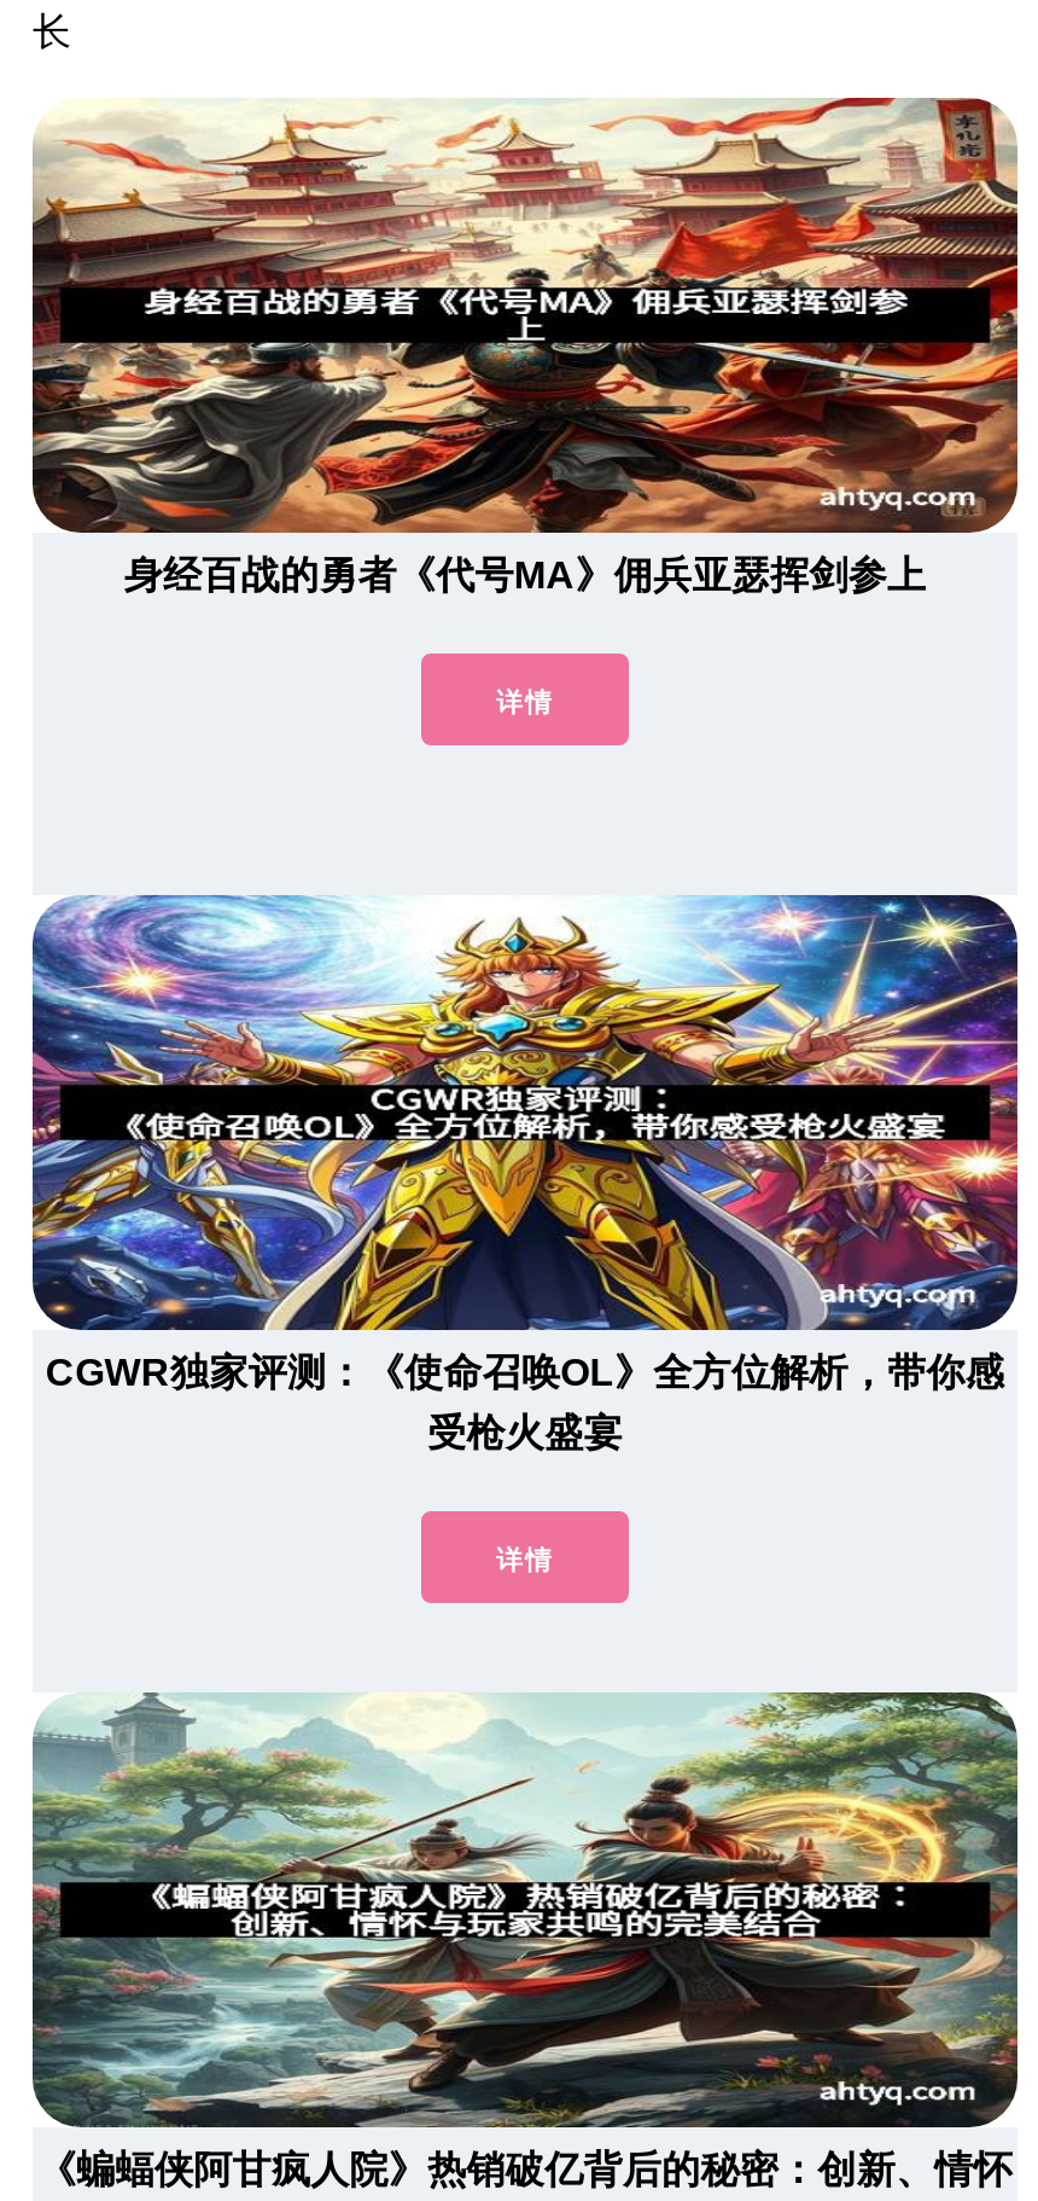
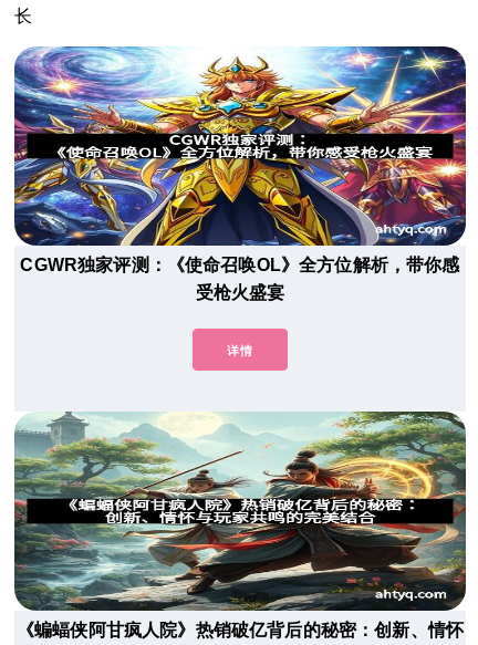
[30,95,1020,716] [image] | 身经百战的勇者《代号MA》佣兵亚瑟挥剑参上 | 详情 -> none

